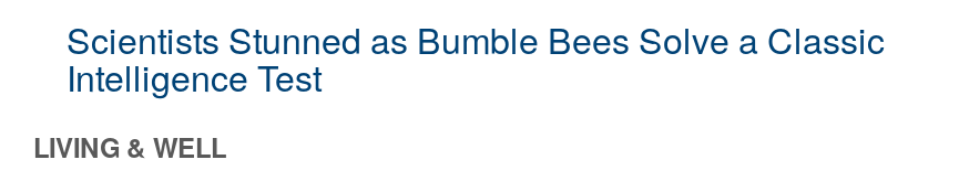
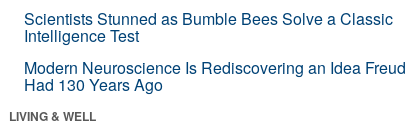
none -> [24,56,406,96] Modern Neuroscience Is Rediscovering an Idea Freud | Had 130 Years Ago

